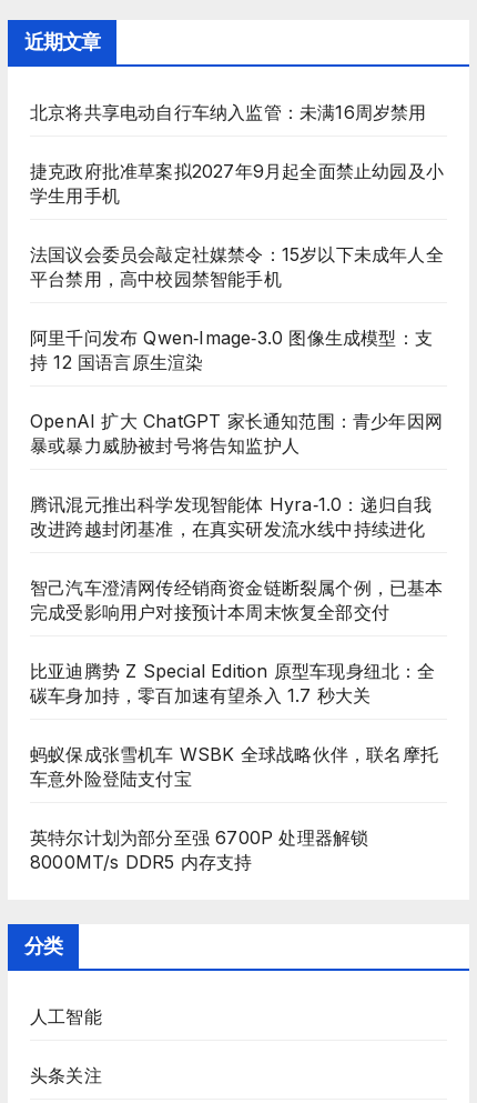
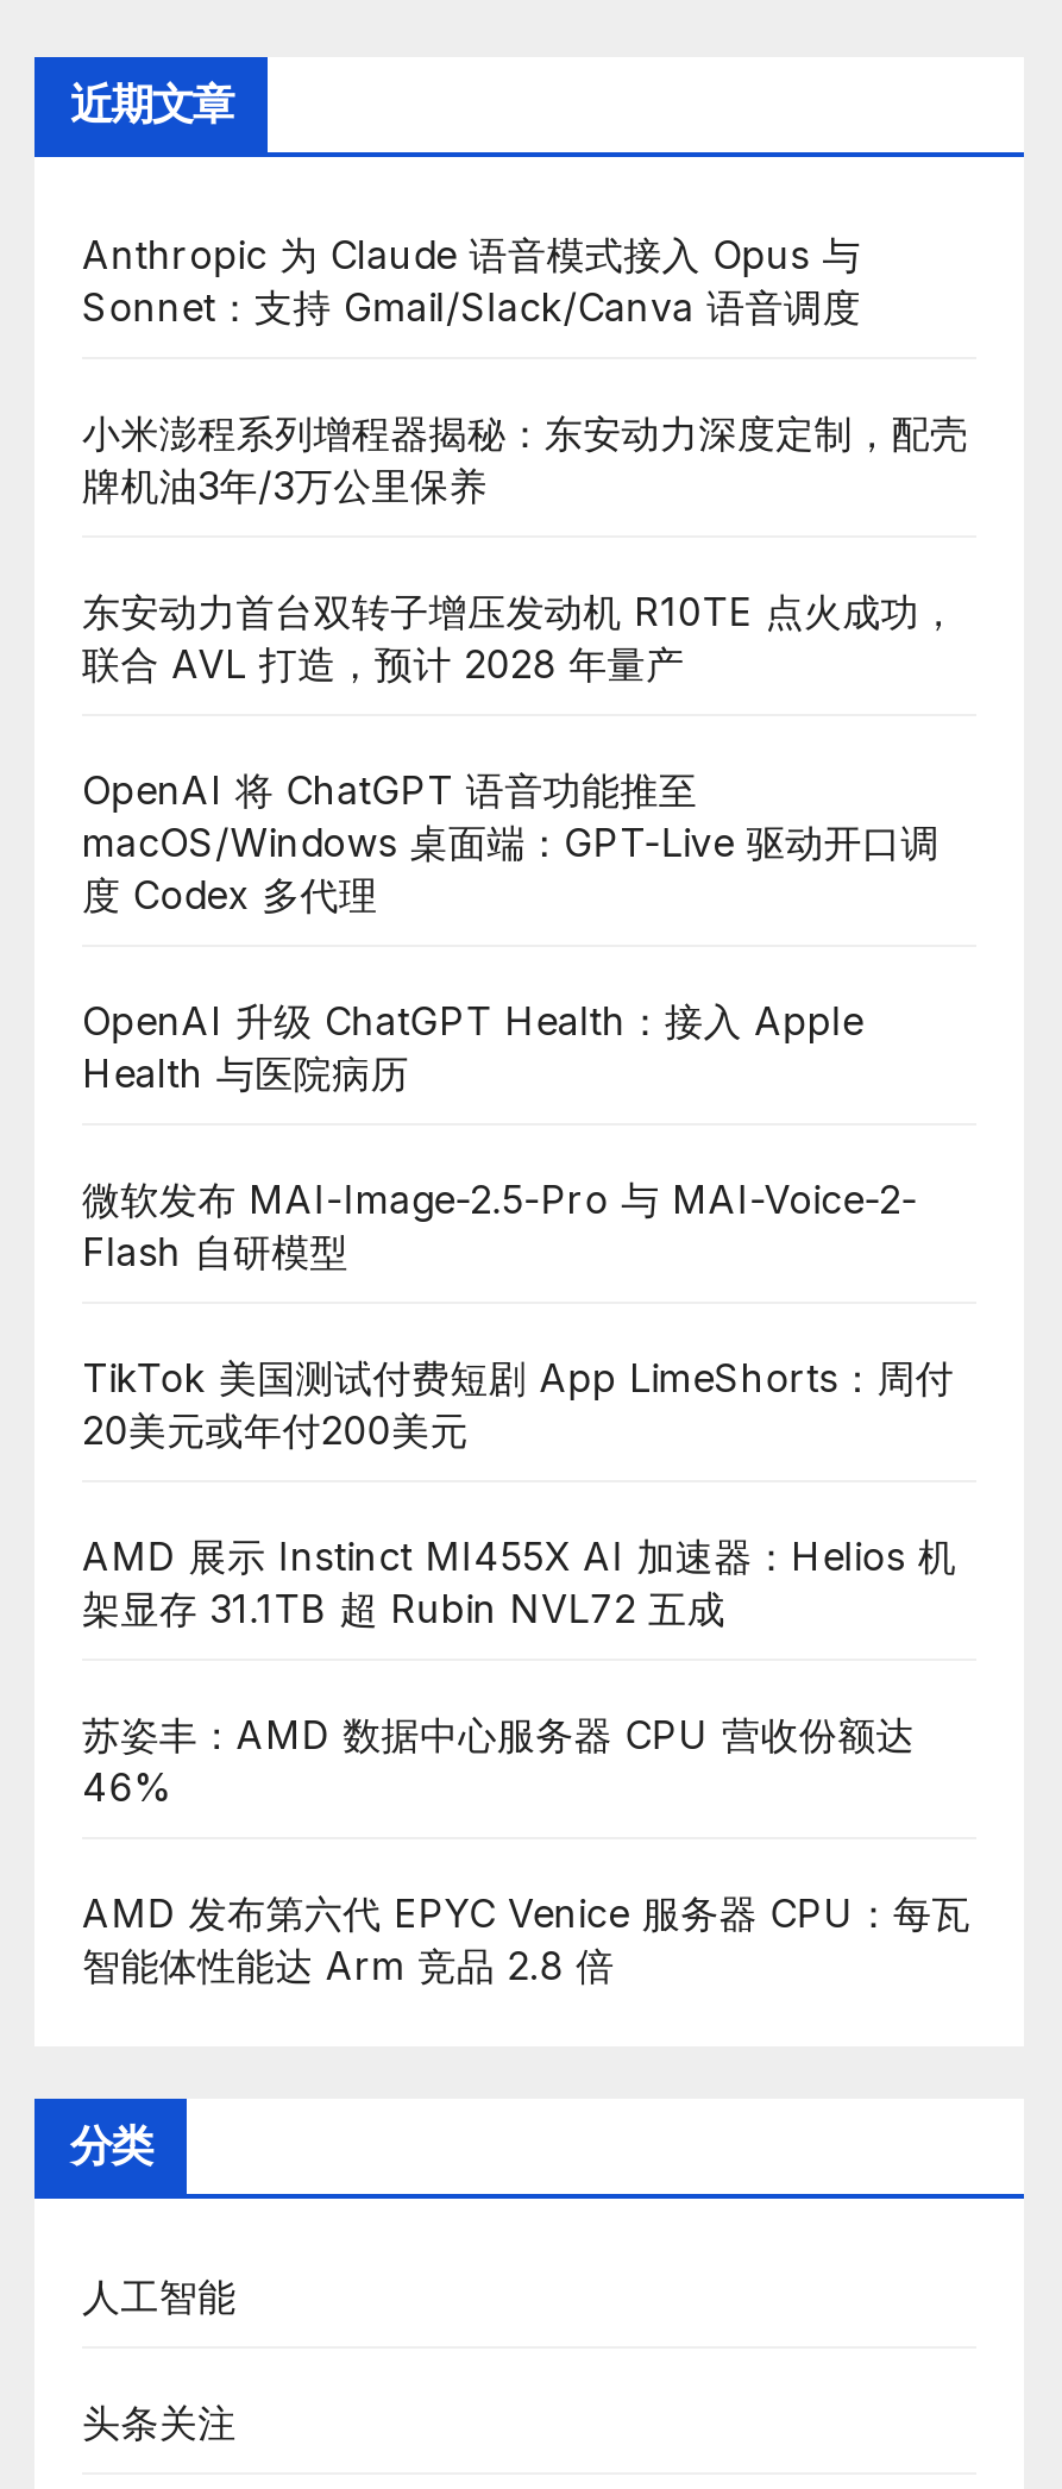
[30,101,427,124] 北京将共享电动自行车纳入监管：未满16周岁禁用 -> [82,231,861,331] Anthropic 为 Claude 语音模式接入 Opus 与 | Sonnet：支持 Gmail/Slack/Canva 语音调度
[30,160,444,207] 捷克政府批准草案拟2027年9月起全面禁止幼园及小 | 学生用手机 -> [82,410,968,510] 小米澎程系列增程器揭秘：东安动力深度定制，配壳 | 牌机油3年/3万公里保养
[30,243,443,290] 法国议会委员会敲定社媒禁令：15岁以下未成年人全 | 平台禁用，高中校园禁智能手机 -> [82,588,958,688] 东安动力首台双转子增压发动机 R10TE 点火成功， | 联合 AVL 打造，预计 2028 年量产
[30,327,433,373] 阿里千问发布 Qwen‑Image‑3.0 图像生成模型：支 | 持 12 国语言原生渲染 -> [82,767,939,919] OpenAI 将 ChatGPT 语音功能推至 | macOS/Windows 桌面端：GPT-Live 驱动开口调 | 度 Codex 多代理
[30,410,443,457] OpenAI 扩大 ChatGPT 家长通知范围：青少年因网 | 暴或暴力威胁被封号将告知监护人 -> [82,998,864,1097] OpenAI 升级 ChatGPT Health：接入 Apple | Health 与医院病历
[30,493,432,540] 腾讯混元推出科学发现智能体 Hyra‑1.0：递归自我 | 改进跨越封闭基准，在真实研发流水线中持续进化 -> [82,1176,918,1276] 微软发布 MAI-Image-2.5-Pro 与 MAI-Voice-2- | Flash 自研模型
[30,577,443,623] 智己汽车澄清网传经销商资金链断裂属个例，已基本 | 完成受影响用户对接预计本周末恢复全部交付 -> [82,1354,954,1454] TikTok 美国测试付费短剧 App LimeShorts：周付 | 20美元或年付200美元
[30,660,436,707] 比亚迪腾势 Z Special Edition 原型车现身纽北：全 | 碳车身加持，零百加速有望杀入 1.7 秒大关 -> [82,1533,956,1633] AMD 展示 Instinct MI455X AI 加速器：Helios 机 | 架显存 31.1TB 超 Rubin NVL72 五成
[30,743,438,790] 蚂蚁保成张雪机车 WSBK 全球战略伙伴，联名摩托 | 车意外险登陆支付宝 -> [82,1711,915,1811] 苏姿丰：AMD 数据中心服务器 CPU 营收份额达 | 46%
[30,827,369,873] 英特尔计划为部分至强 6700P 处理器解锁 | 8000MT/s DDR5 内存支持 -> [82,1890,970,1990] AMD 发布第六代 EPYC Venice 服务器 CPU：每瓦 | 智能体性能达 Arm 竞品 2.8 倍

